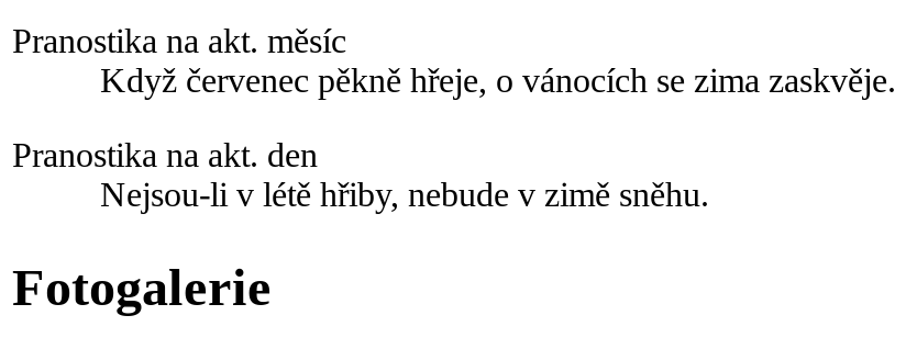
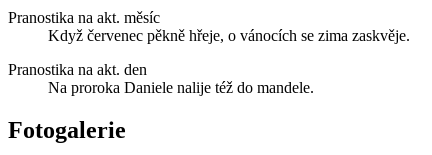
[100,176,709,213] Nejsou-li v létě hřiby, nebude v zimě sněhu. -> [48,79,314,96] Na proroka Daniele nalije též do mandele.

